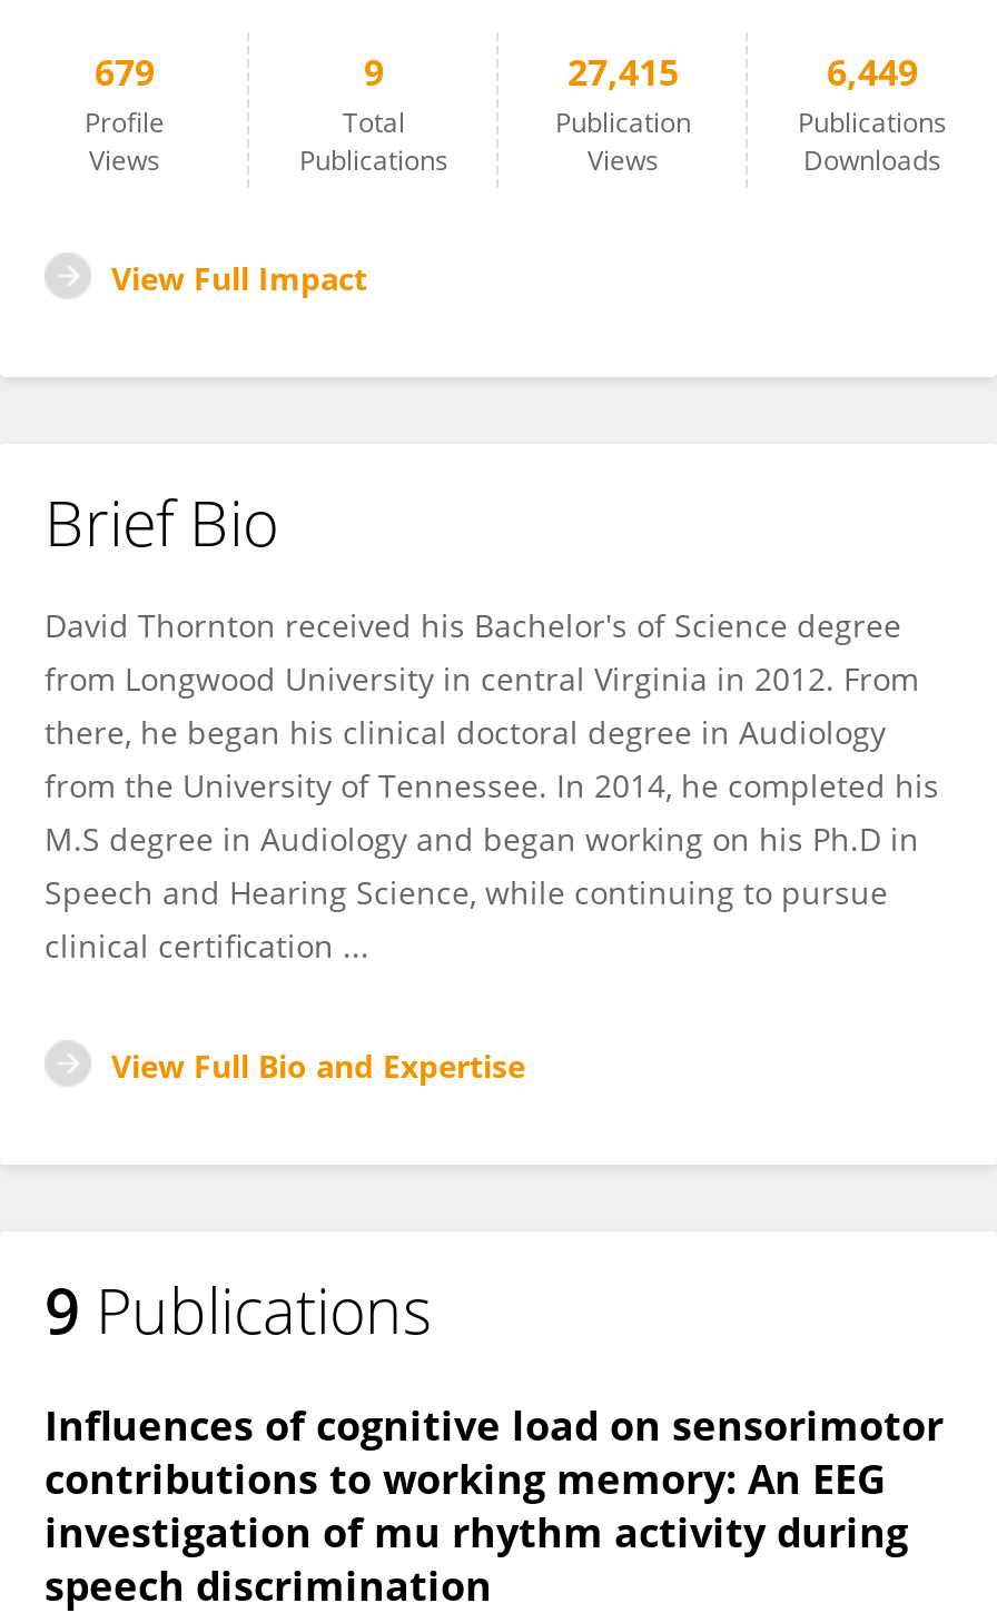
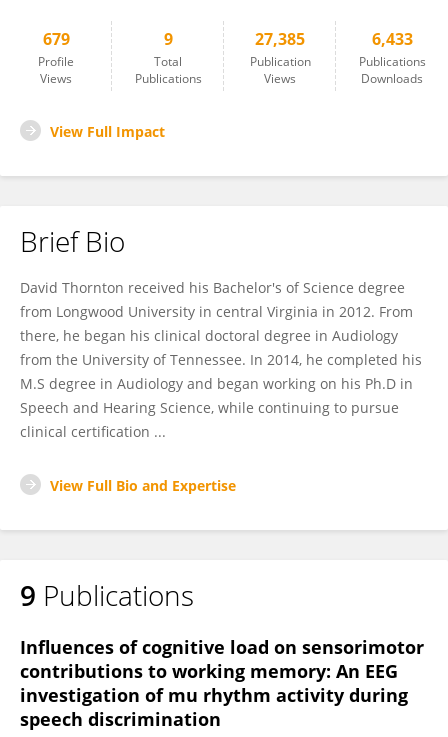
[567,48,679,97] 27,415 -> [255,28,305,50] 27,385
[827,48,918,97] 6,449 -> [371,28,412,50] 6,433

